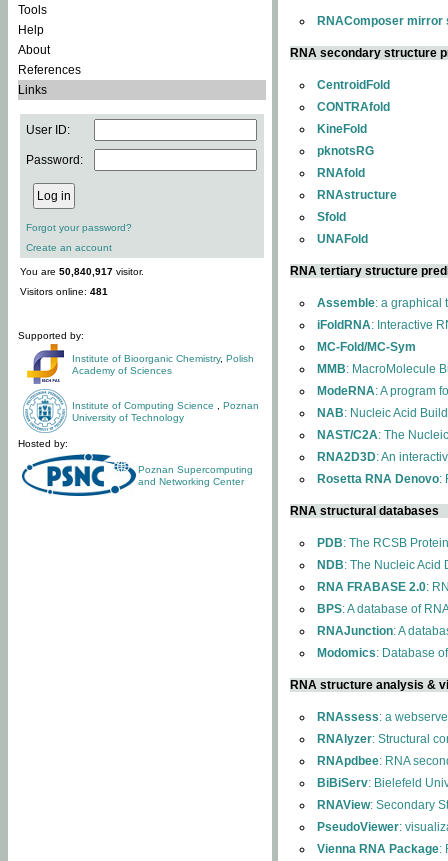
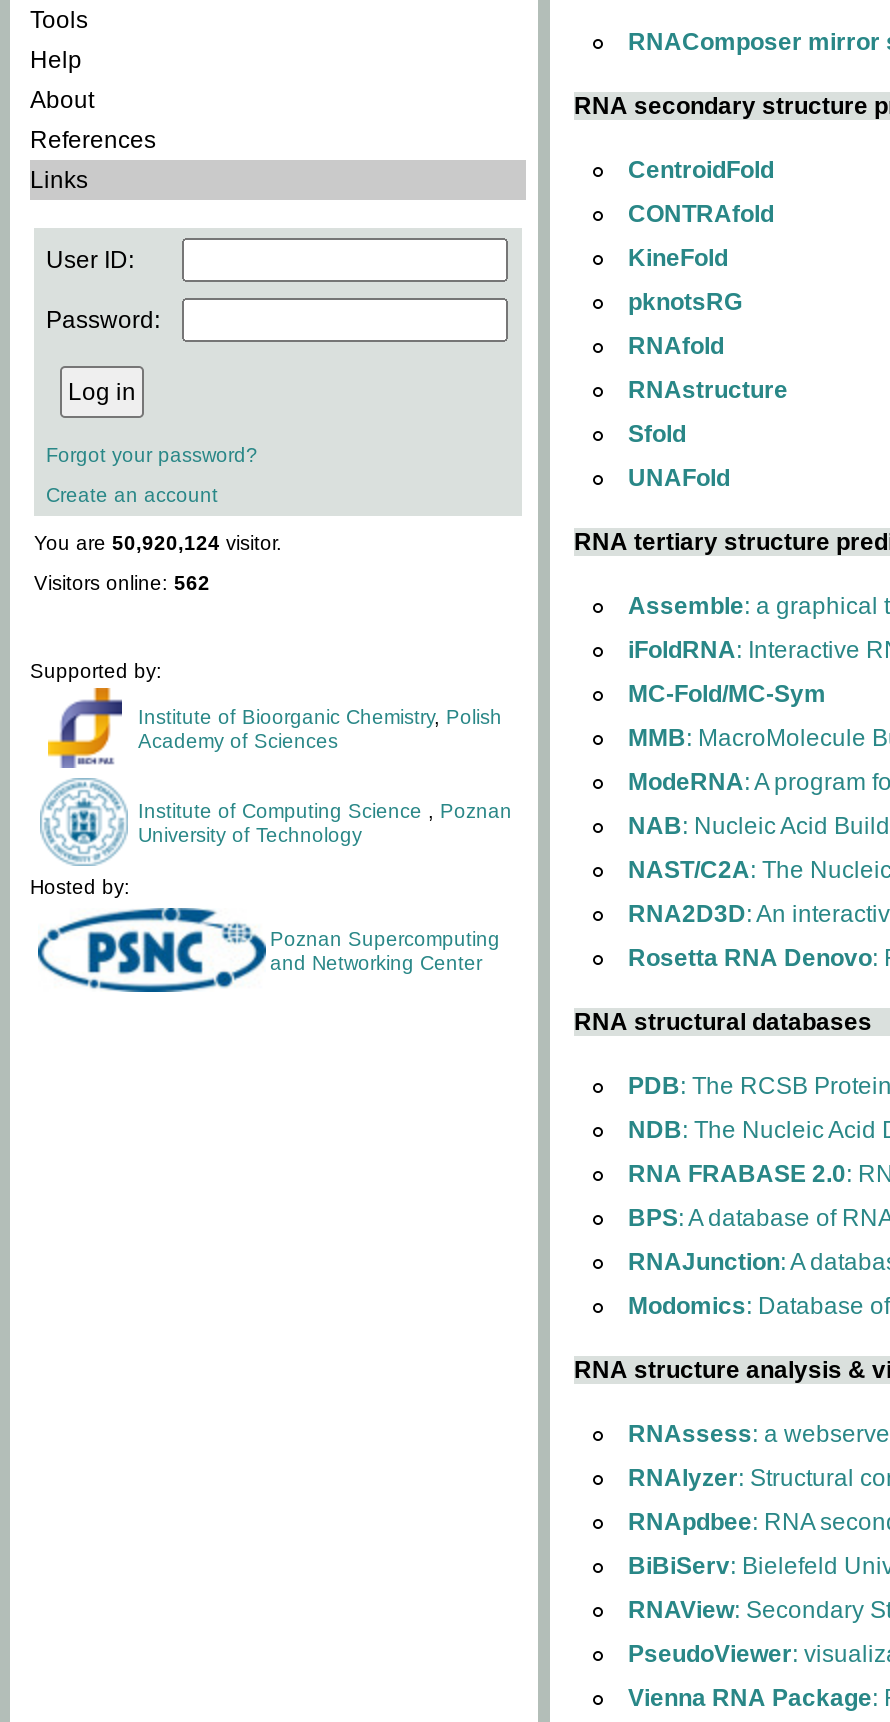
[20,266,144,277] You are 50,840,917 visitor. -> [34,532,282,554] You are 50,920,124 visitor.
[20,286,108,297] Visitors online: 481 -> [34,572,210,594] Visitors online: 562

